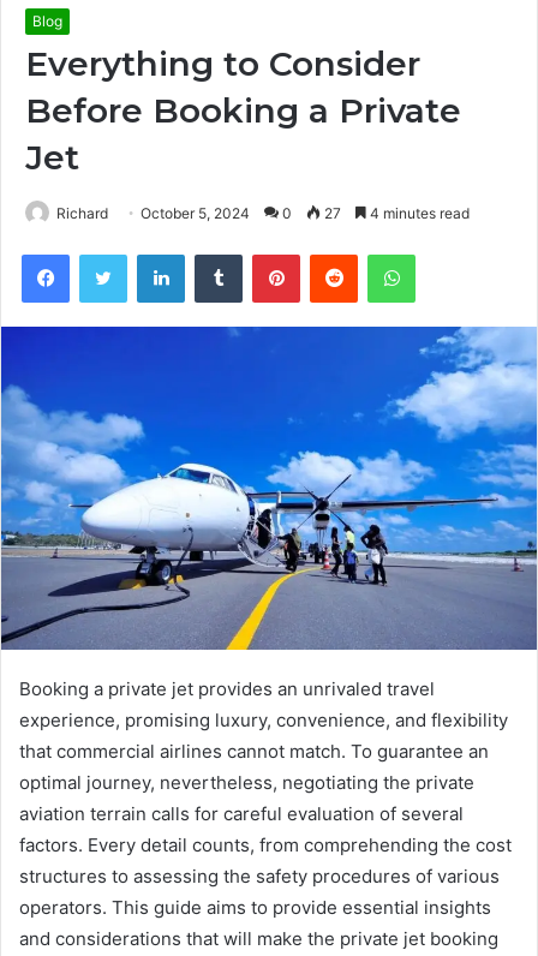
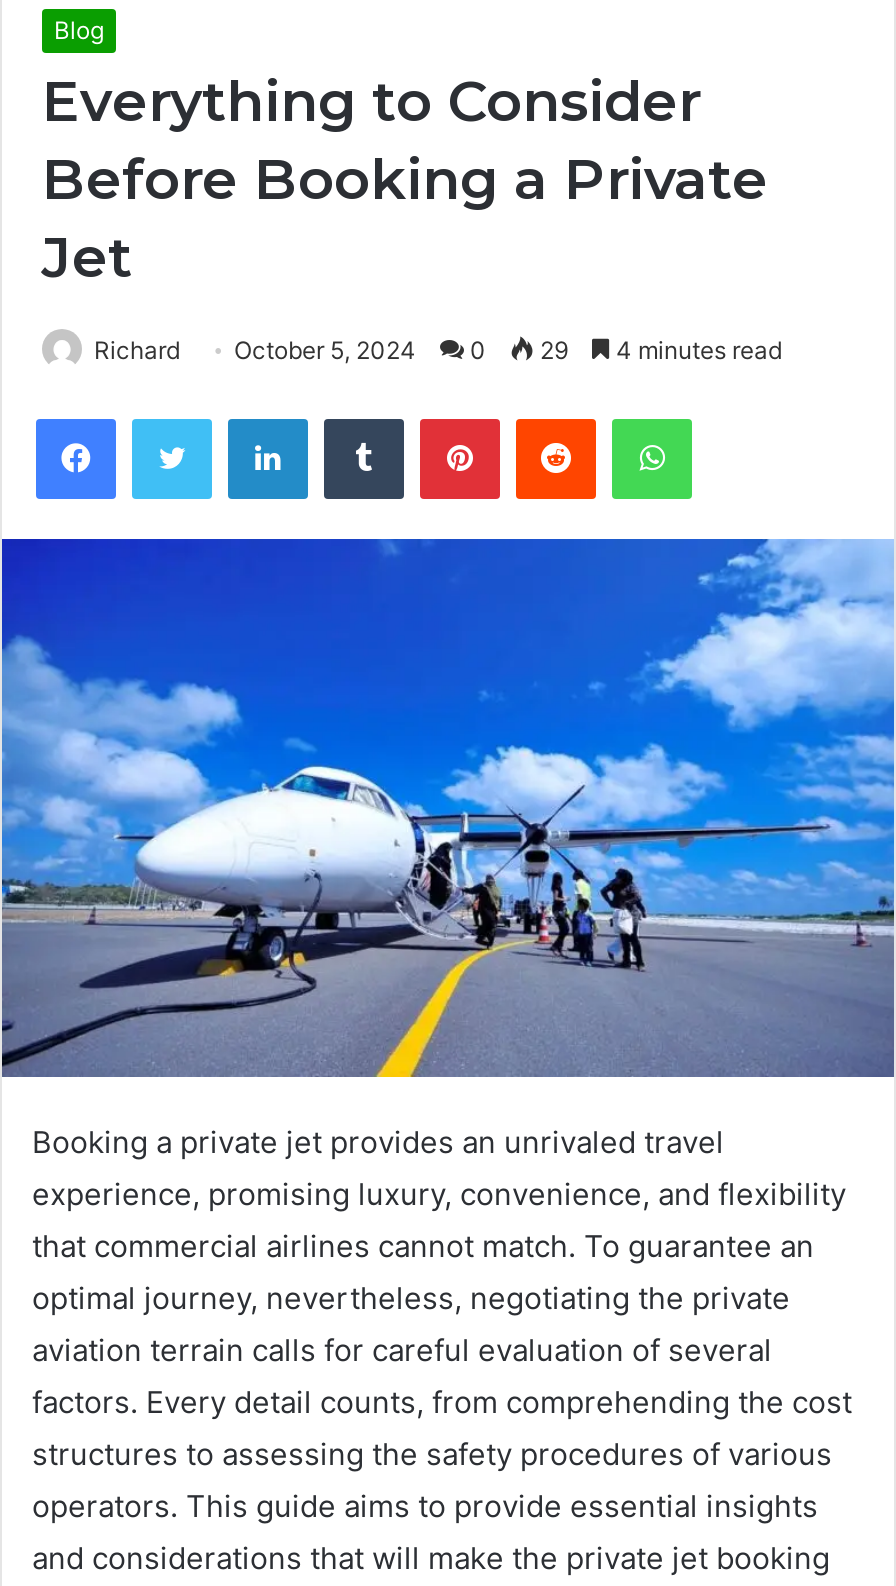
[56,205,470,223] Richard October 5, 2024 0 27 4 minutes read -> [94,336,782,366] Richard October 5, 2024 0 29 4 minutes read

